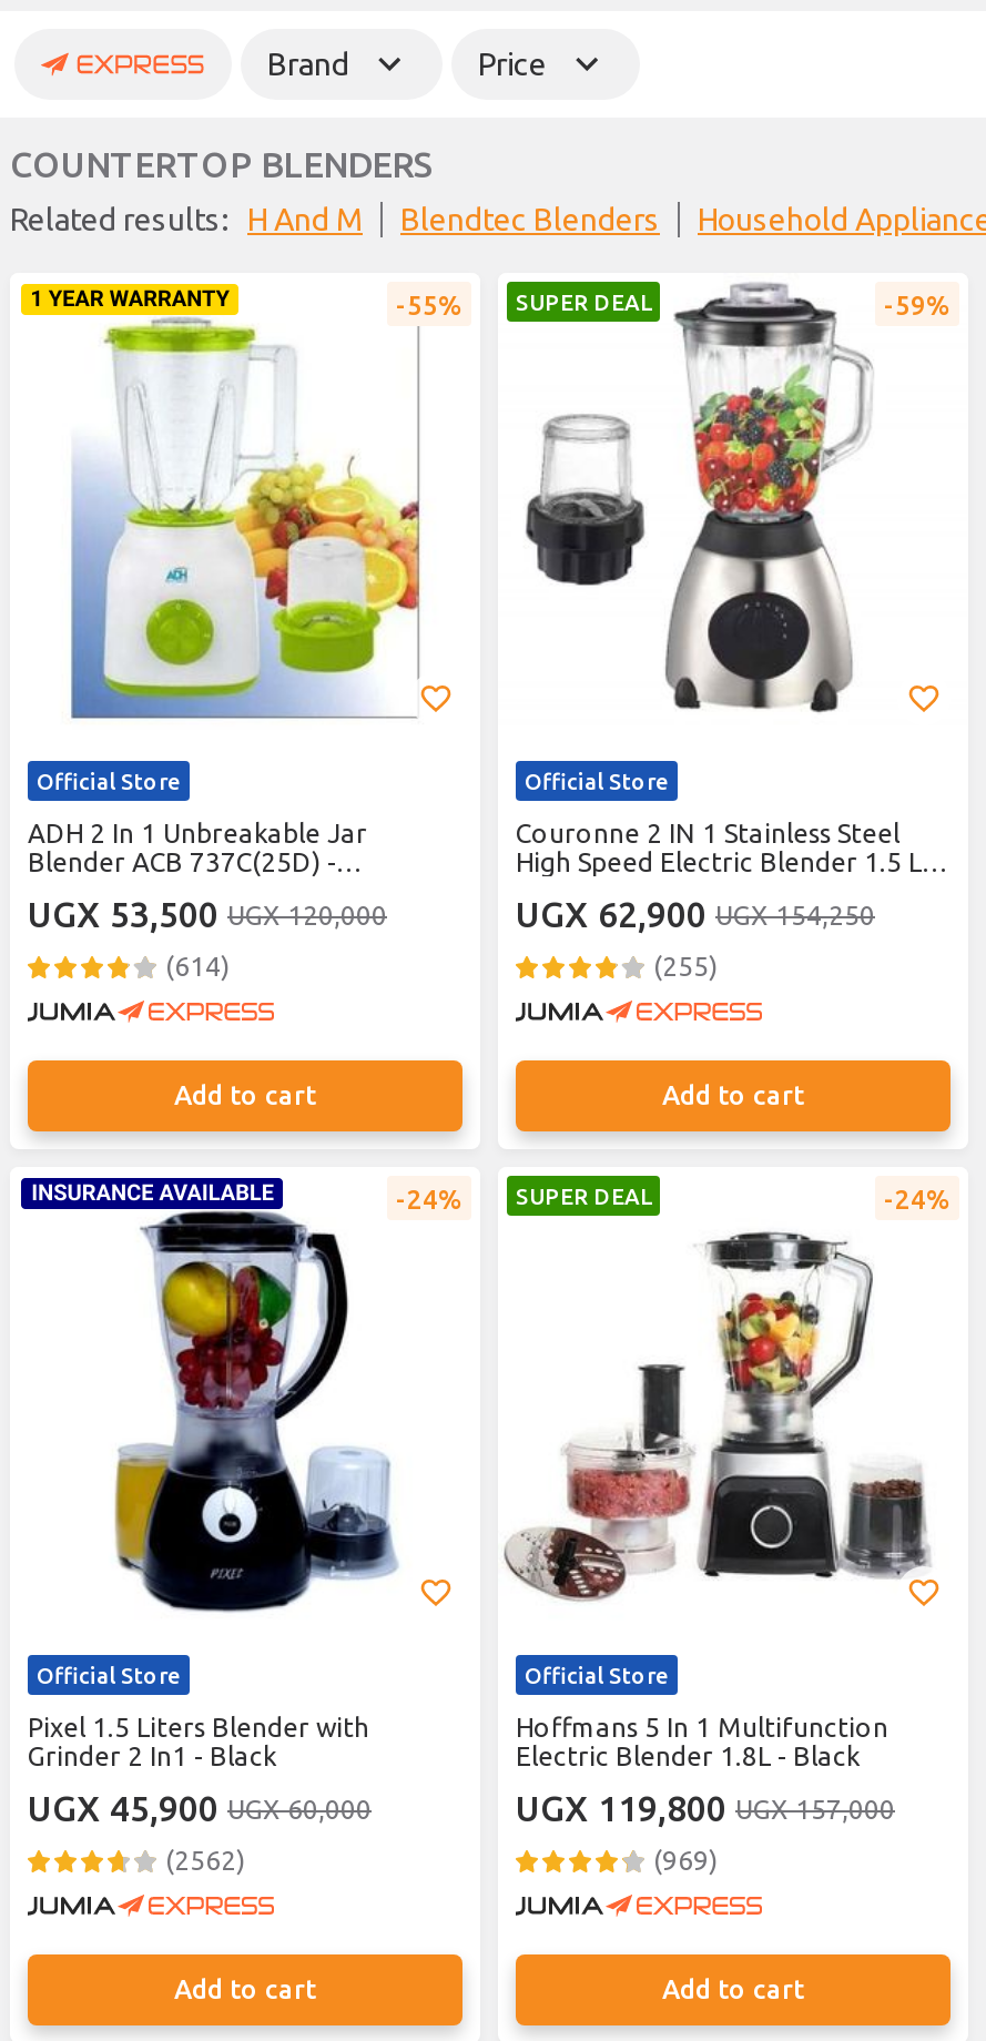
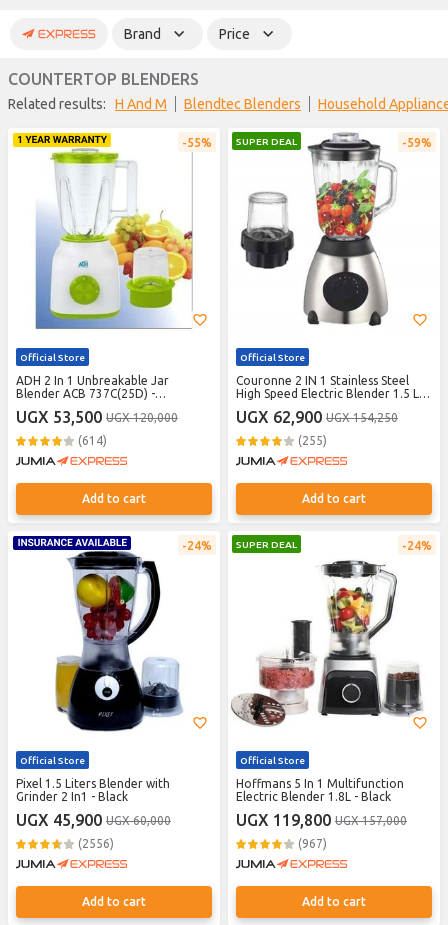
[165,1846,245,1875] (2562) -> [78,837,114,850] (2556)
[653,1846,718,1875] (969) -> [298,837,327,850] (967)

